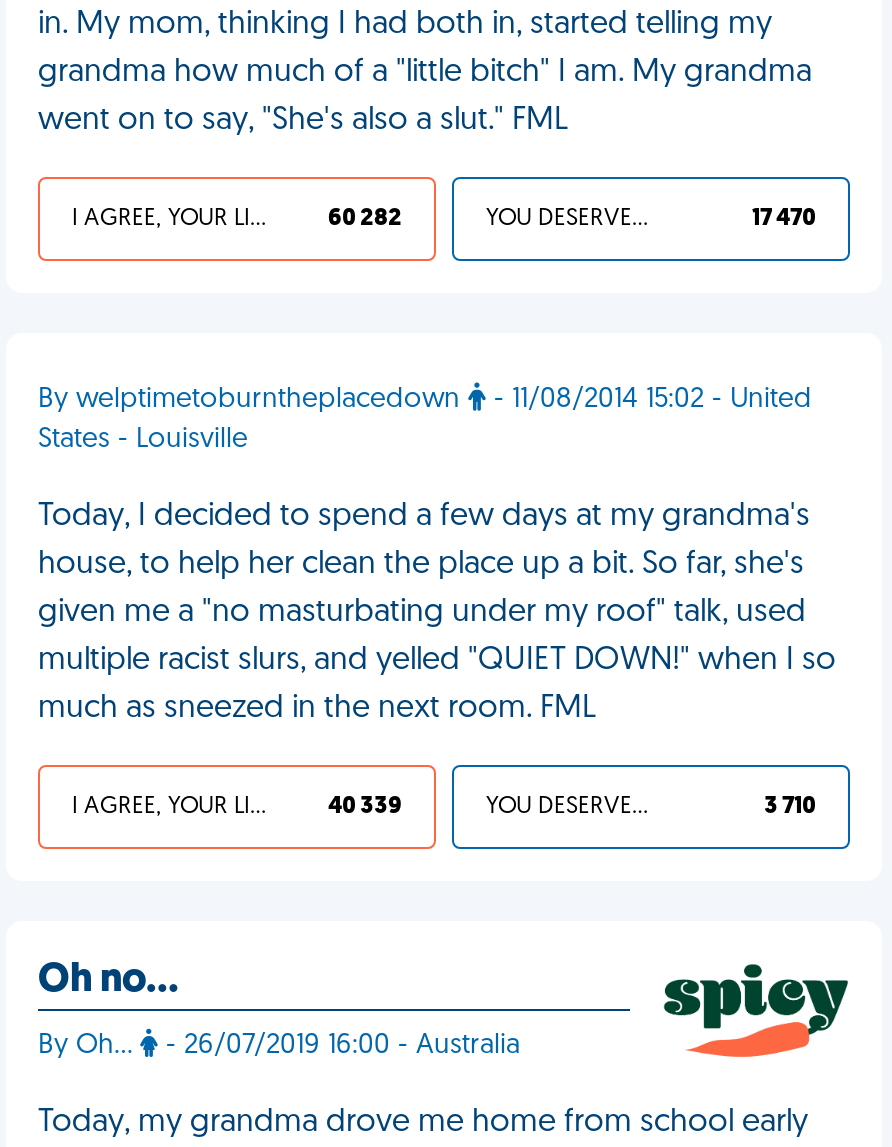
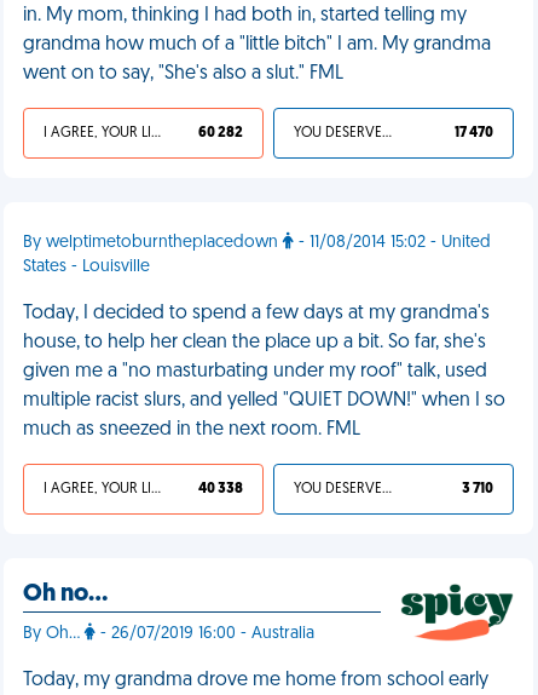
[328,795,402,819] 40 339 -> [198,482,243,496] 40 338

